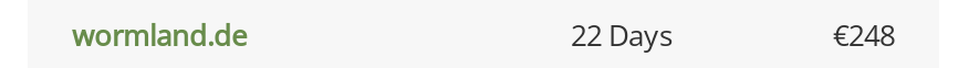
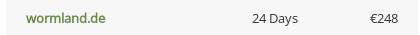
[571,14,673,54] 22 Days -> [251,8,297,26] 24 Days

